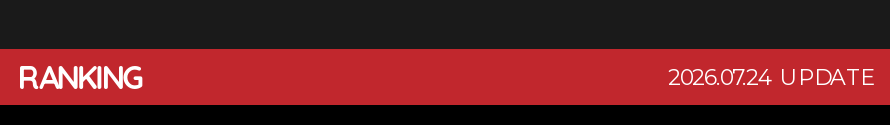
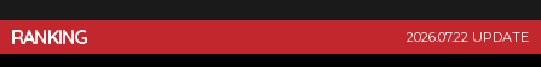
[668,63,874,91] 2026.07.24 UPDATE -> [407,29,529,45] 2026.07.22 UPDATE

